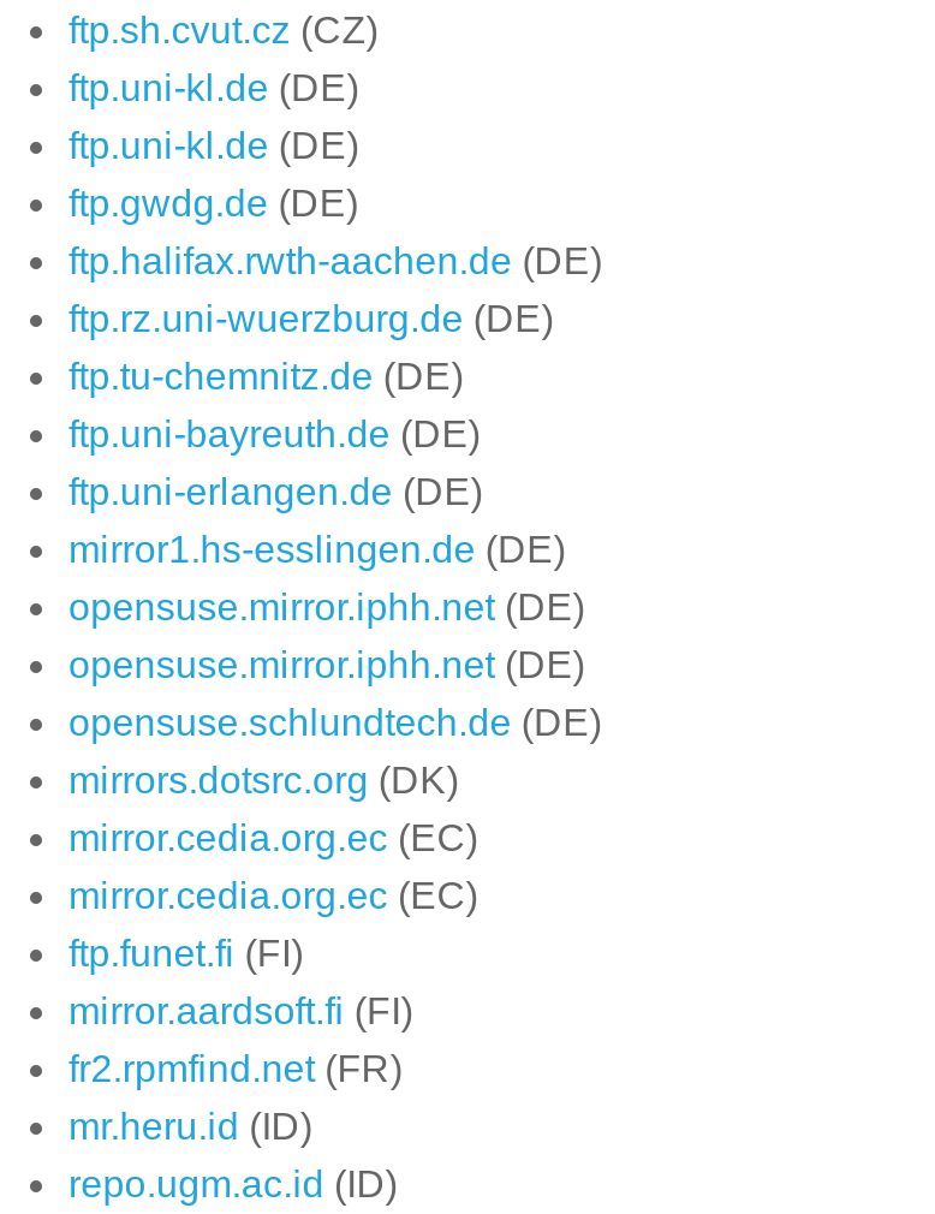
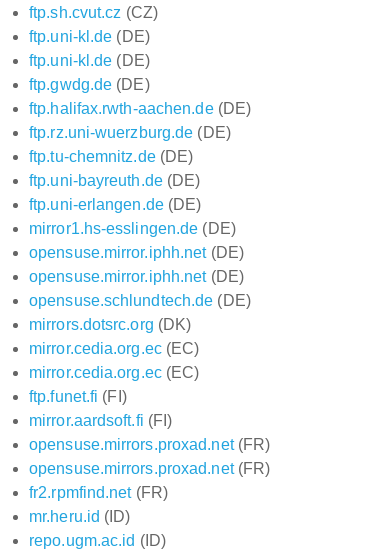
none -> [29,436,270,477] opensuse.mirrors.proxad.net (FR) | opensuse.mirrors.proxad.net (FR)

